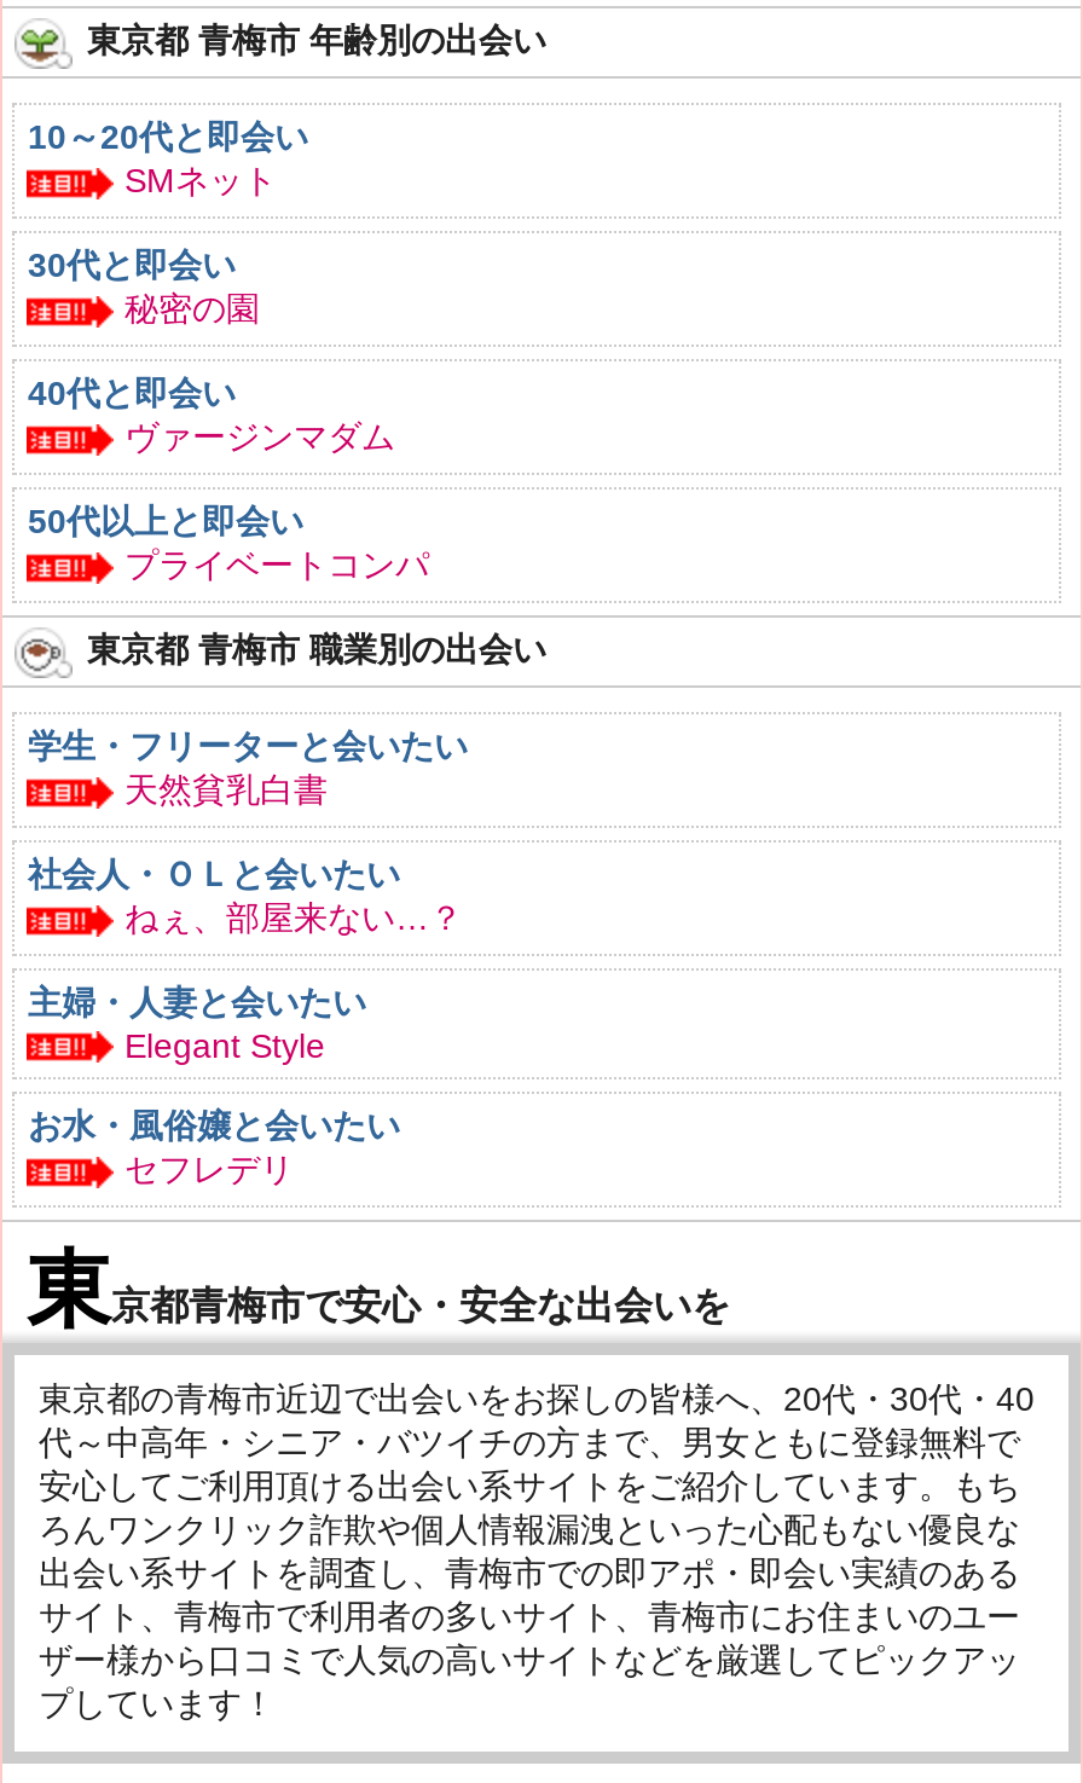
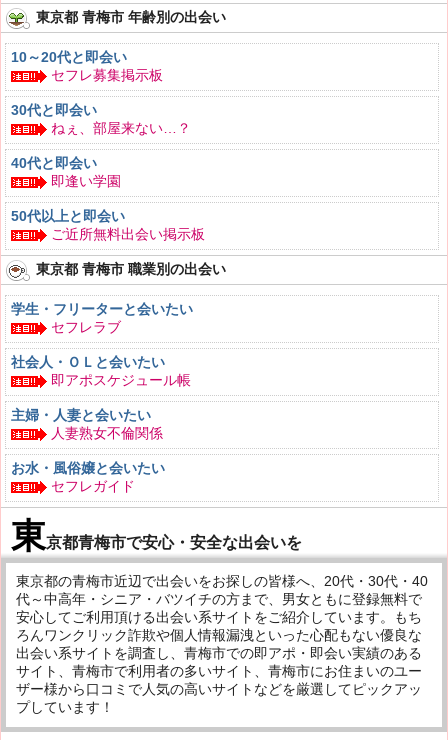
[124,161,277,200] SMネット -> [51,67,163,83] セフレ募集掲示板
[124,289,260,328] 秘密の園 -> none
[124,418,395,456] ヴァージンマダム -> [51,173,121,189] 即逢い学園
[124,546,429,584] プライベートコンパ -> [51,226,205,242] ご近所無料出会い掲示板
[124,770,328,809] 天然貧乳白書 -> [51,319,121,335] セフレラブ
moved [124,899,463,937] -> [51,120,191,136]: ねぇ、部屋来ない…？
none -> [51,372,191,388] 即アポスケジュール帳
[124,1027,325,1065] Elegant Style -> [51,425,163,441] 人妻熟女不倫関係
[124,1150,294,1189] セフレデリ -> [51,478,135,494] セフレガイド

